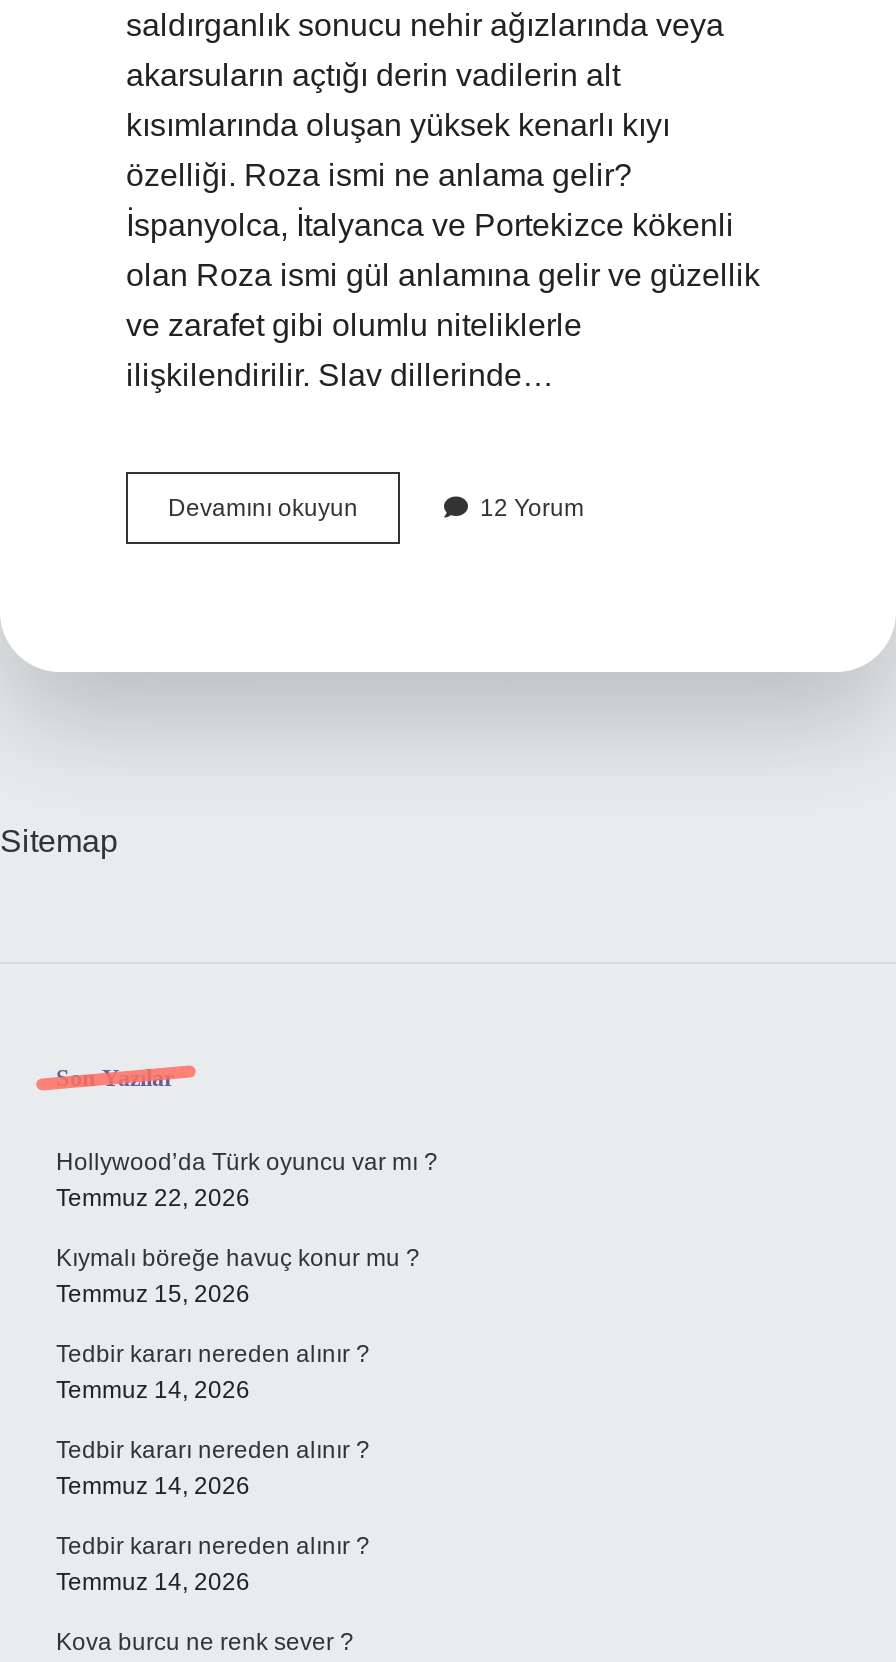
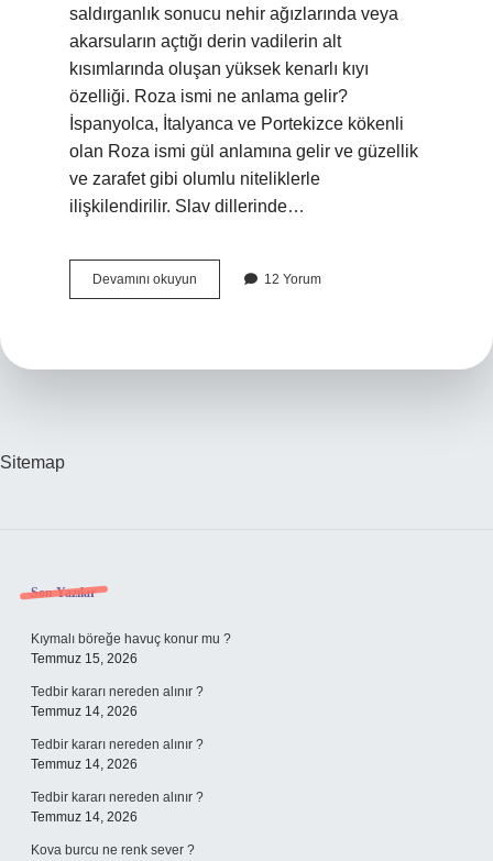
[56,1148,438,1212] Hollywood’da Türk oyuncu var mı ? | Temmuz 22, 2026 -> none

